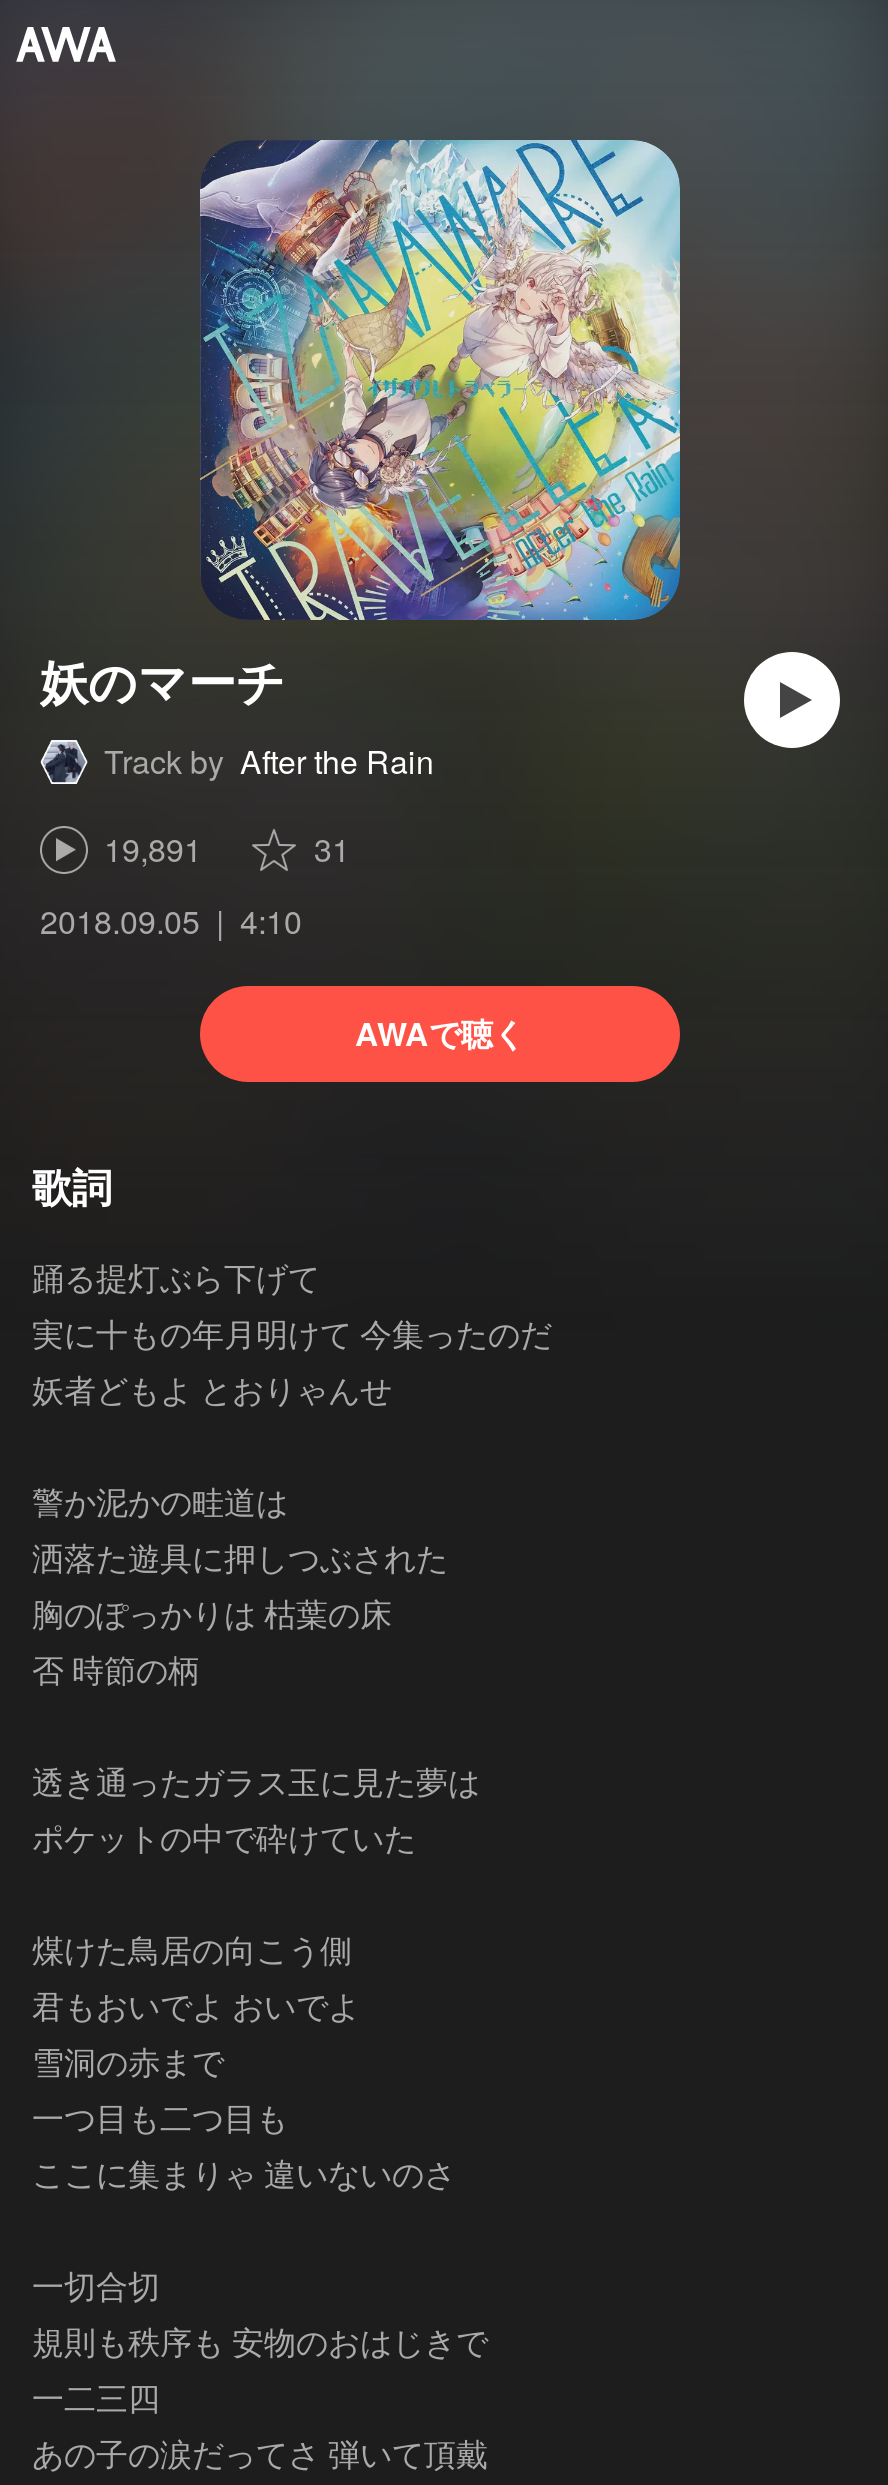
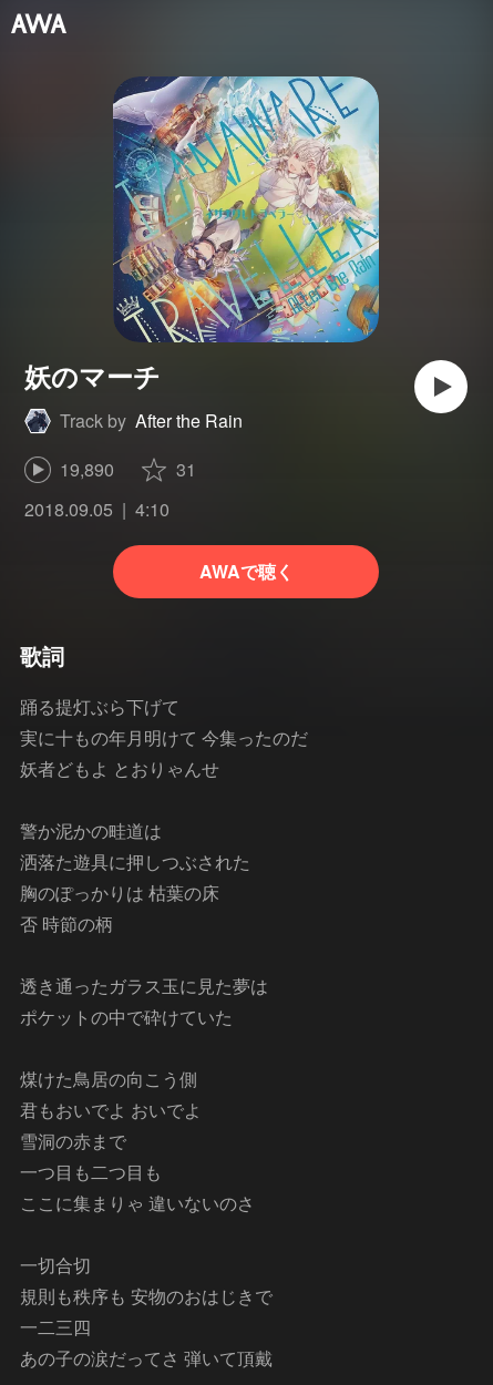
[104,826,202,872] 19,891 -> [60,456,114,482] 19,890

